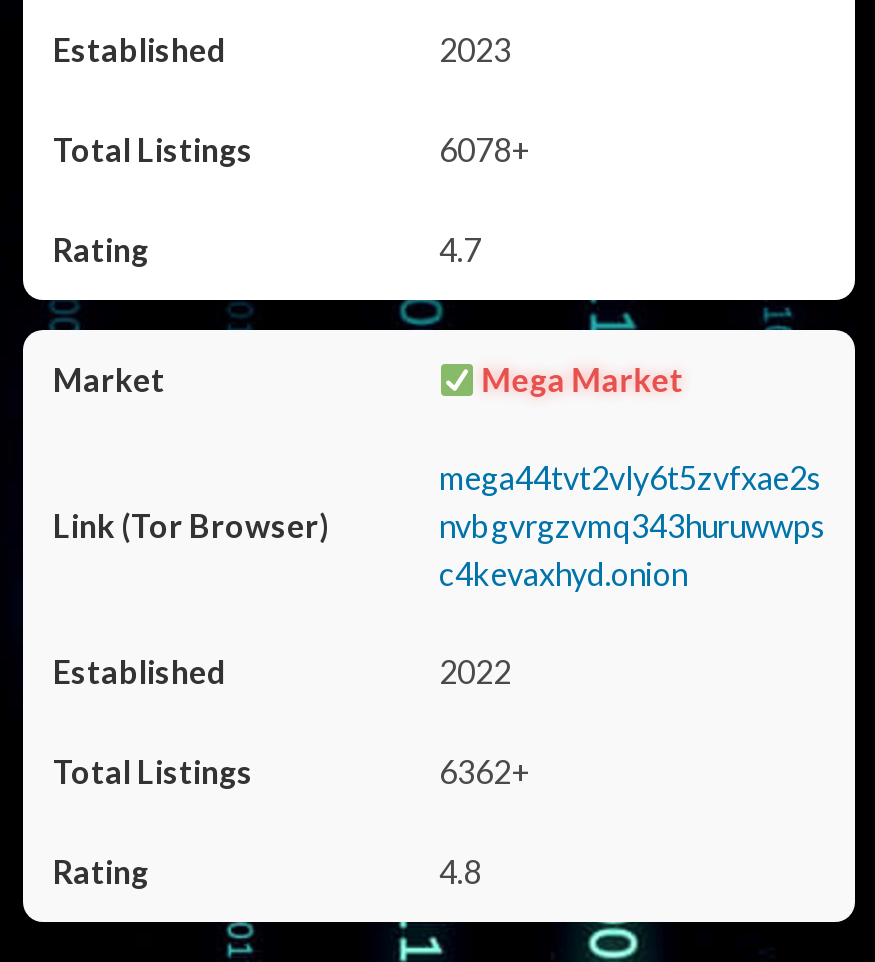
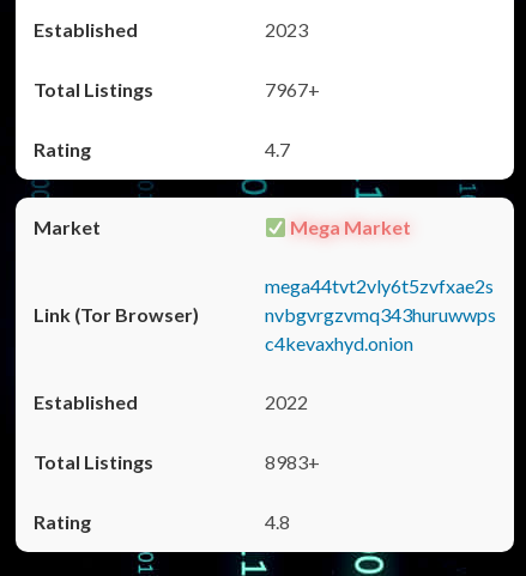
[439,130,531,168] 6078+ -> [265,78,320,101] 7967+
[439,752,531,790] 6362+ -> [265,450,320,473] 8983+

